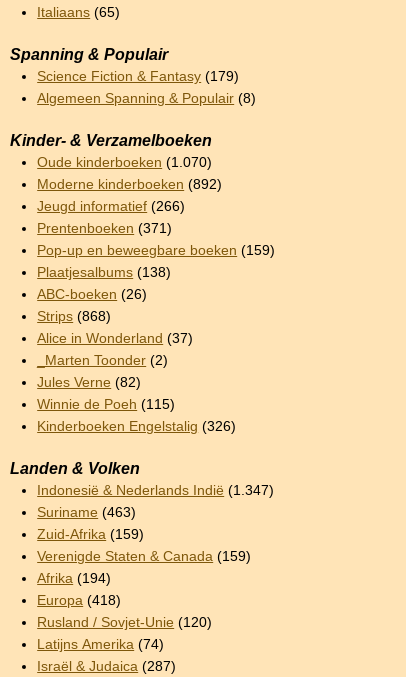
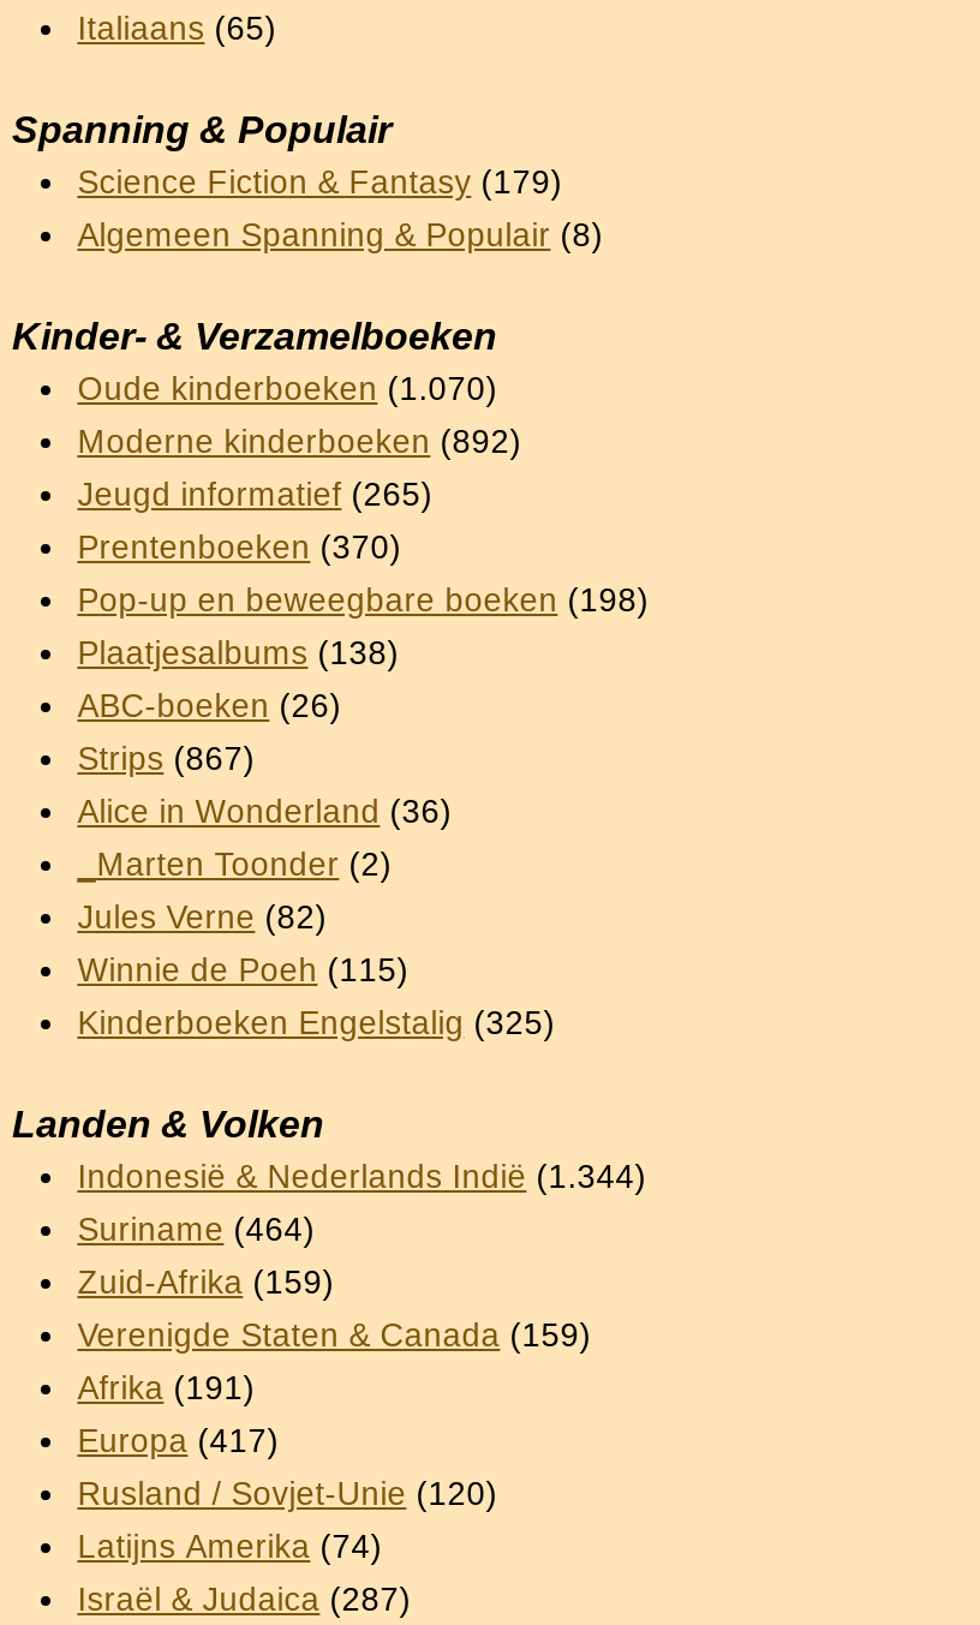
[37,199,185,214] Jeugd informatief (266) -> [77,476,433,512] Jeugd informatief (265)
[37,221,172,236] Prentenboeken (371) -> [77,529,402,565] Prentenboeken (370)
[37,243,275,258] Pop-up en beweegbare boeken (159) -> [77,582,649,618] Pop-up en beweegbare boeken (198)
[37,309,111,324] Strips (868) -> [77,740,255,776] Strips (867)
[37,331,193,346] Alice in Wonderland (37) -> [77,793,452,829] Alice in Wonderland (36)
[37,419,236,434] Kinderboeken Engelstalig (326) -> [77,1005,555,1041] Kinderboeken Engelstalig (325)
[37,483,274,498] Indonesië & Nederlands Indië (1.347) -> [77,1158,647,1194] Indonesië & Nederlands Indië (1.344)
[37,505,136,520] Suriname (463) -> [77,1211,315,1247] Suriname (464)
[37,571,111,586] Afrika (194) -> [77,1370,255,1406] Afrika (191)
[37,593,121,608] Europa (418) -> [77,1423,279,1459] Europa (417)

